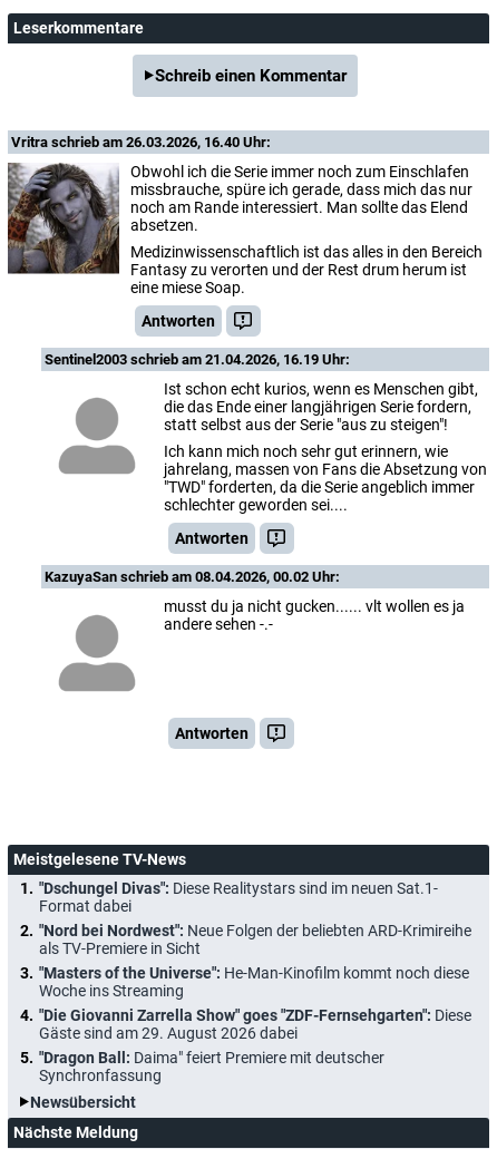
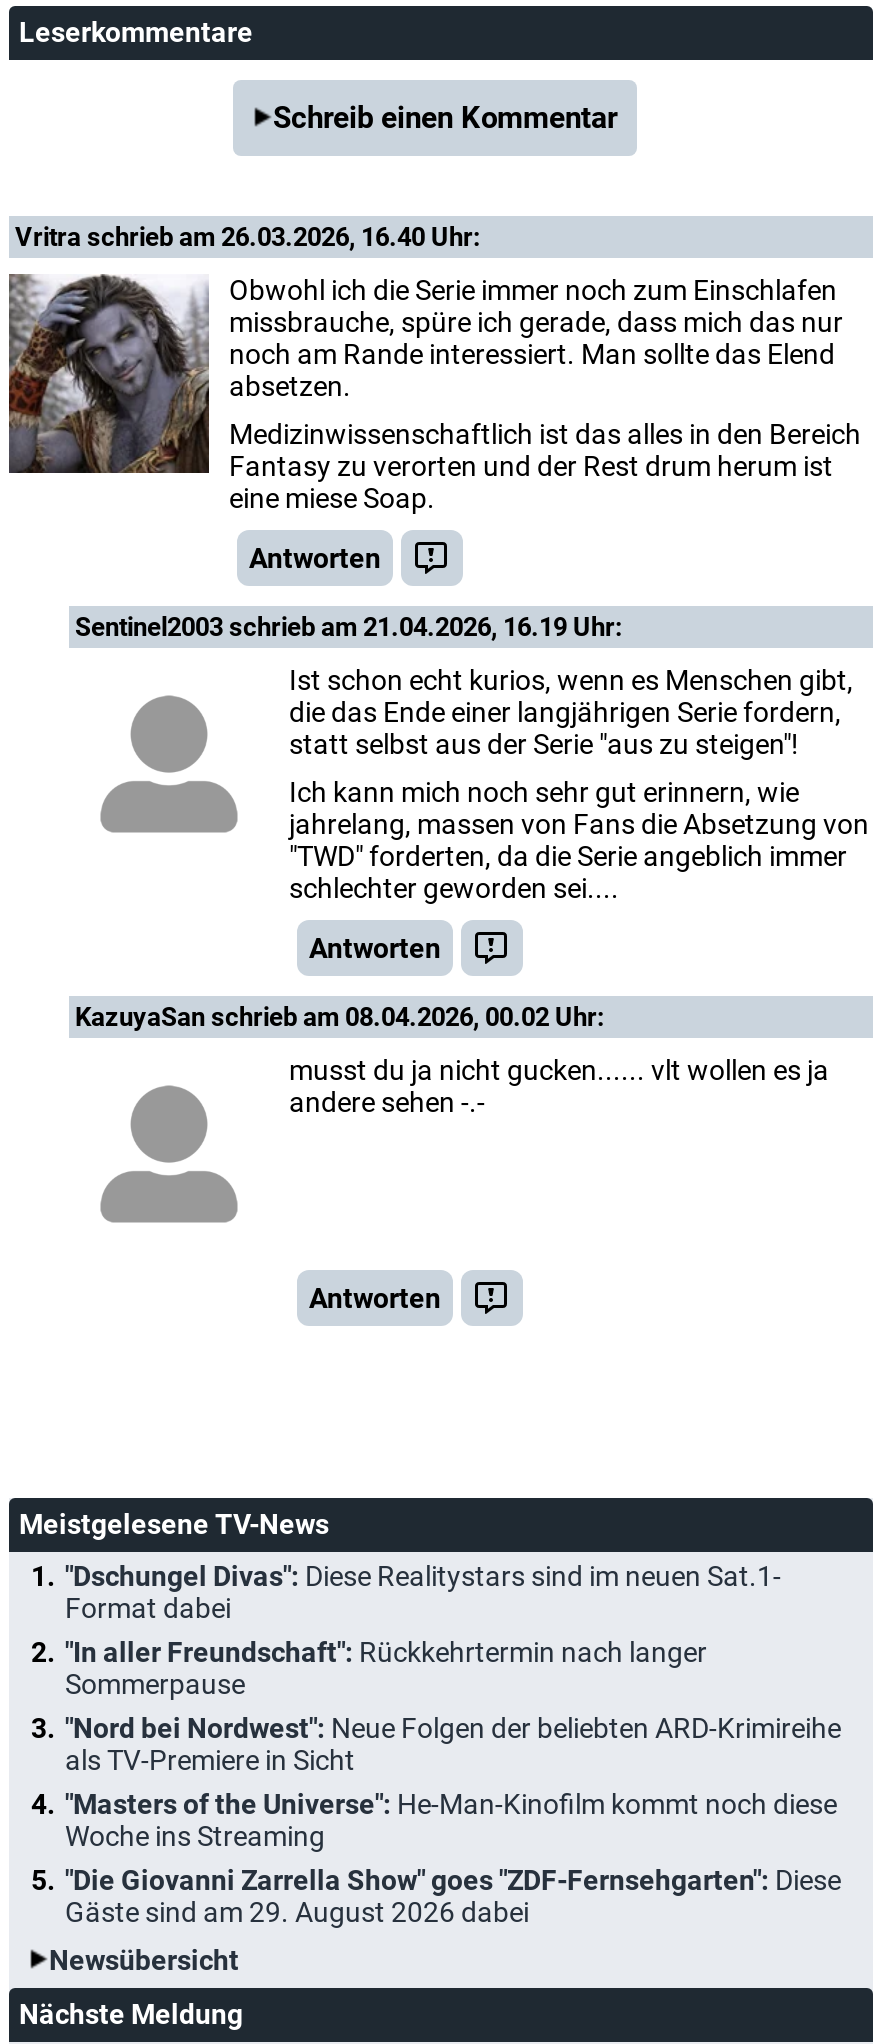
none -> [65,1635,707,1699] "In aller Freundschaft": Rückkehrtermin nach langer | Sommerpause
moved [39,921,471,1041] -> [65,1711,841,1927]: "Nord bei Nordwest": Neue Folgen der beliebten ARD-Krimireihe | als TV-Premiere in Sicht | "Masters of the Universe": He-Man-Kinofilm kommt noch diese | Woche ins Streaming | "Die Giovanni Zarrella Show" goes "ZDF-Fernsehgarten": Diese | Gäste sind am 29. August 2026 dabei
[39,1048,384,1084] "Dragon Ball: Daima" feiert Premiere mit deutscher | Synchronfassung -> none

